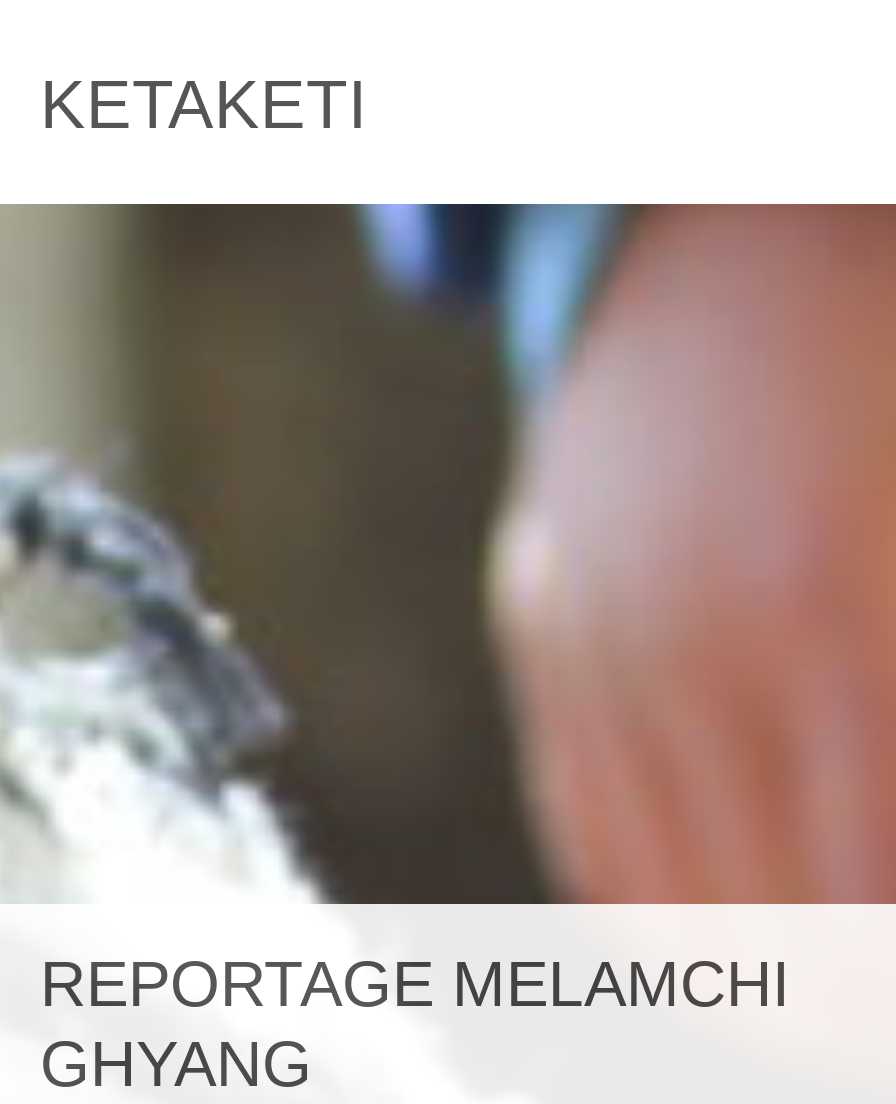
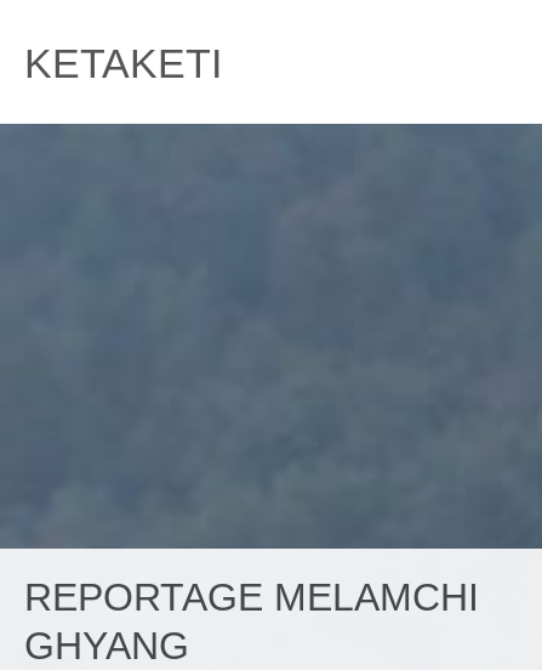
[6,202,890,906] [image] -> none

